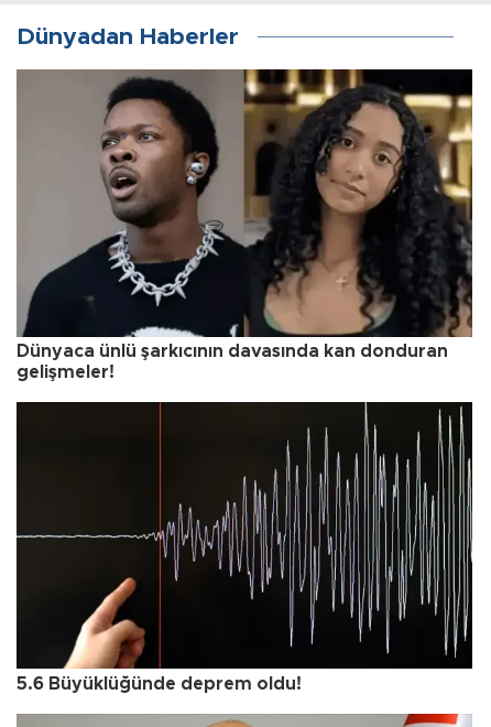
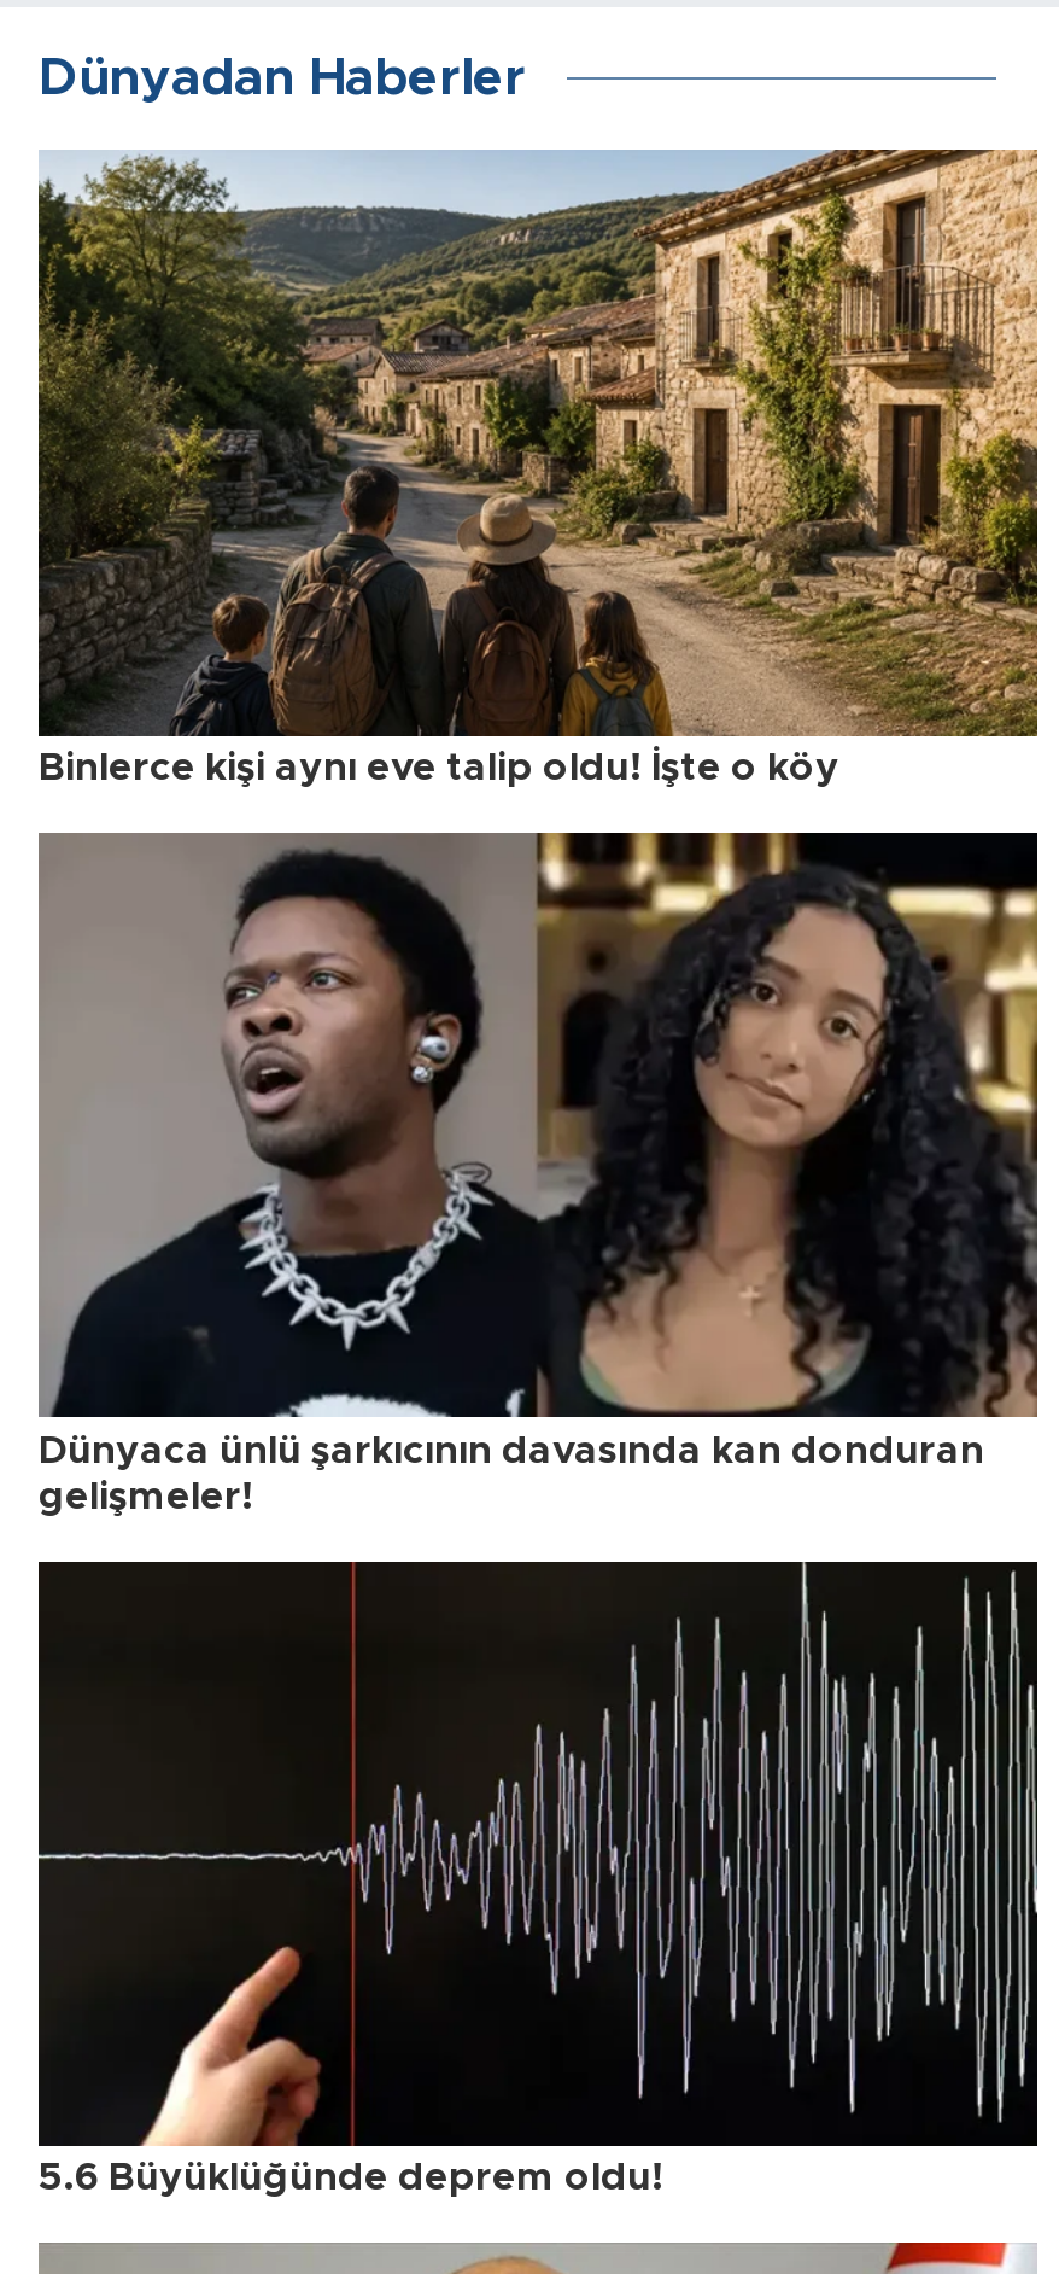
none -> [36,147,1040,786] [image] | Binlerce kişi aynı eve talip oldu! İşte o köy

